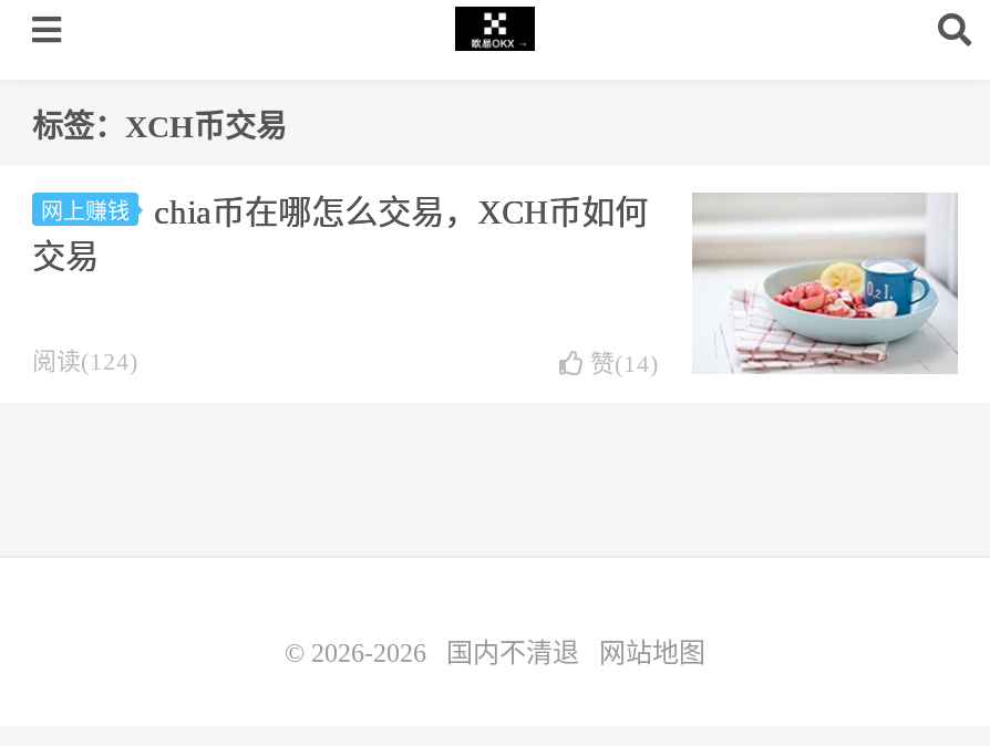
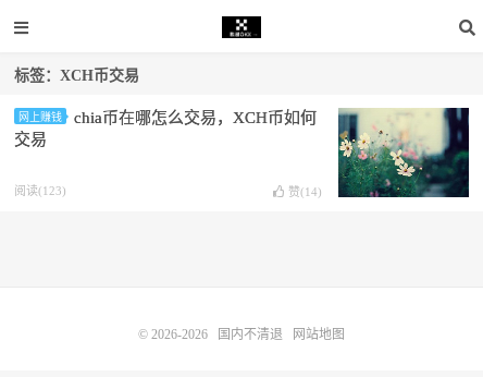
[690,193,960,374] [image] -> [337,107,470,198] [image]
[32,348,138,374] 阅读(124) -> [14,184,66,197] 阅读(123)

